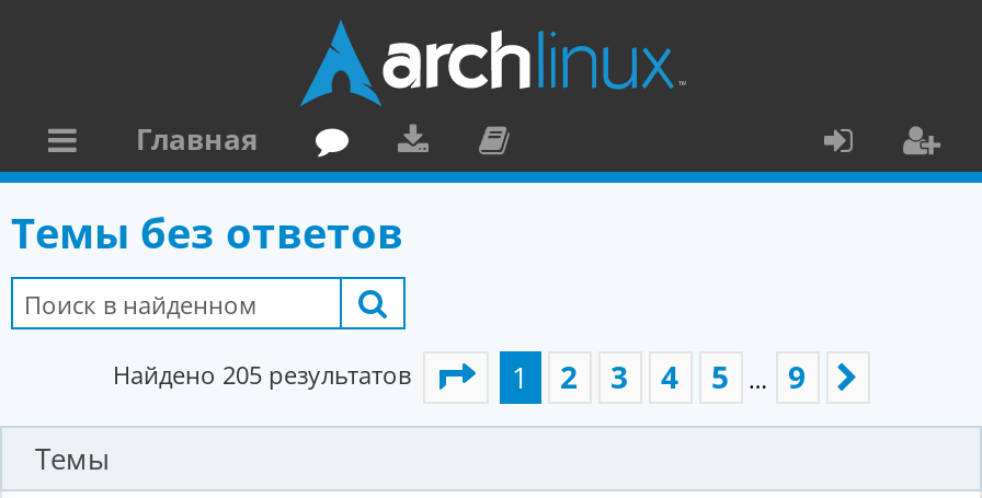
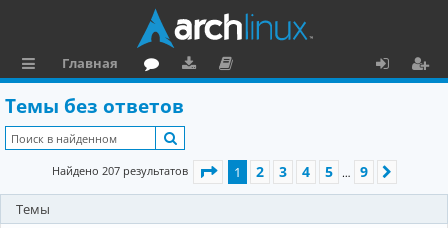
[113,358,418,391] Найдено 205 результатов -> [51,163,190,178] Найдено 207 результатов

